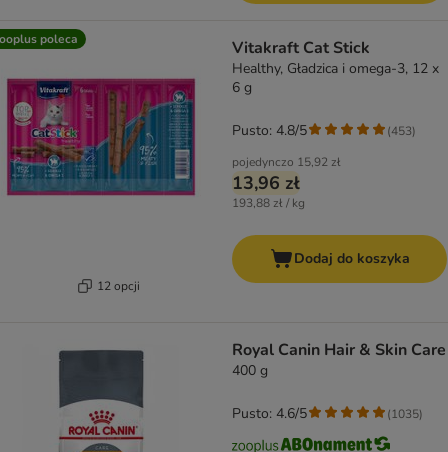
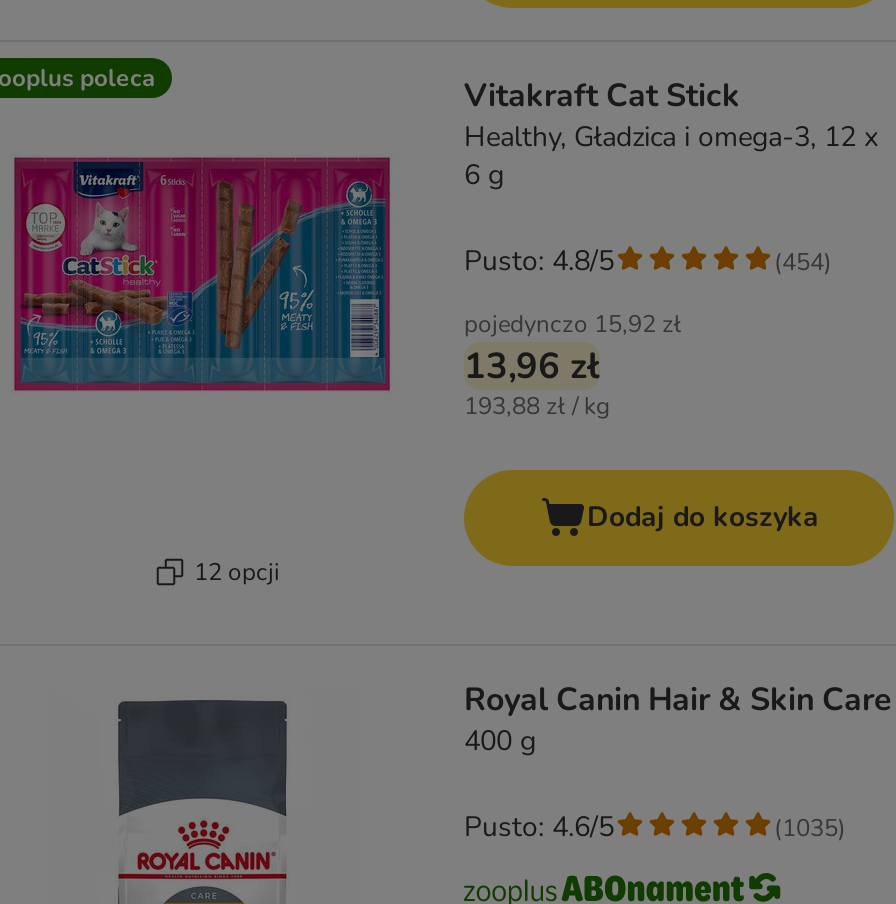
[387,123,416,139] (453) -> [774,245,832,277] (454)

